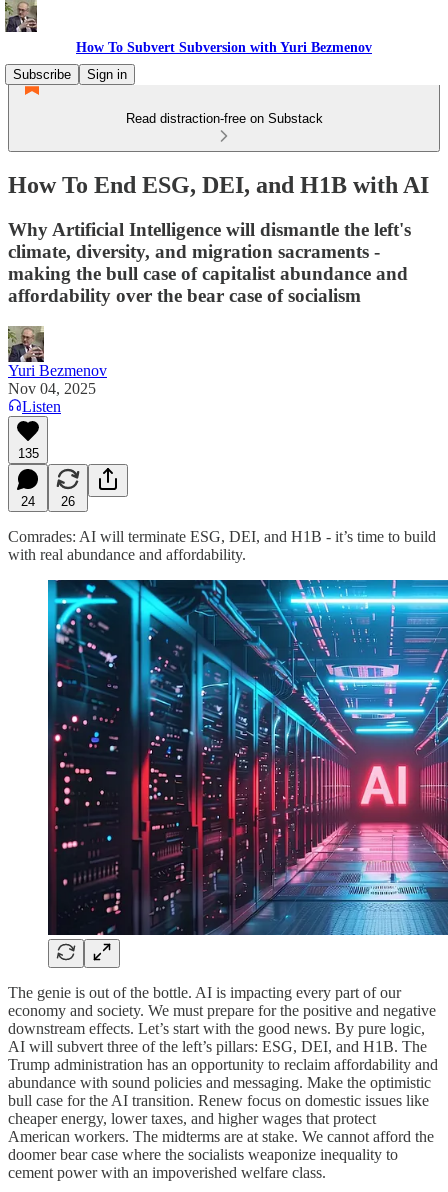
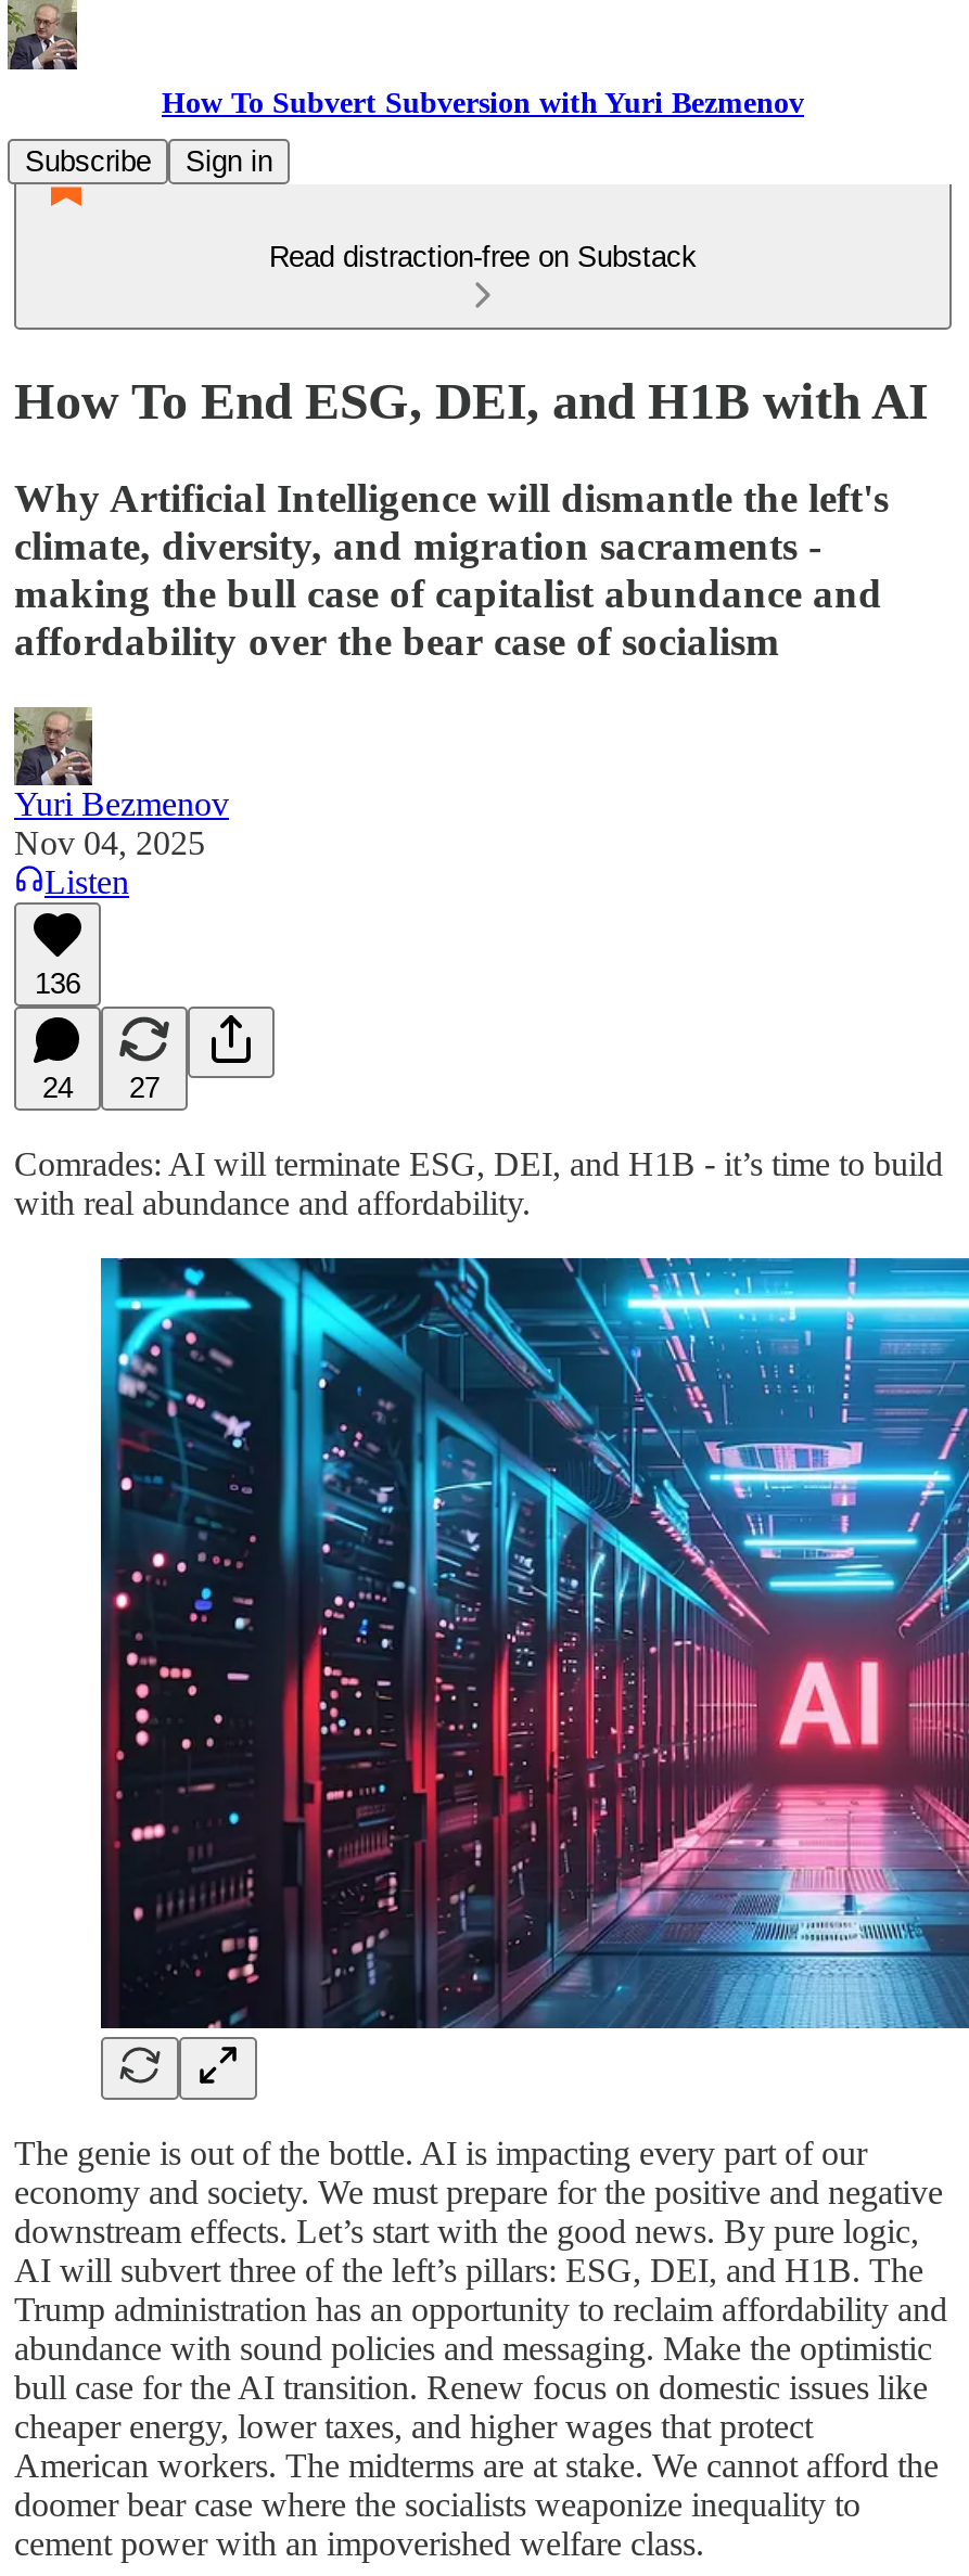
[17,445,38,460] 135 -> [35,966,80,999] 136
[21,493,75,508] 24 26 -> [42,1071,160,1103] 24 27

